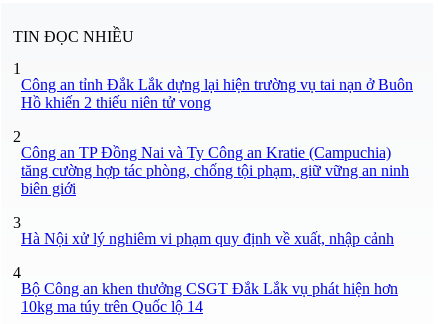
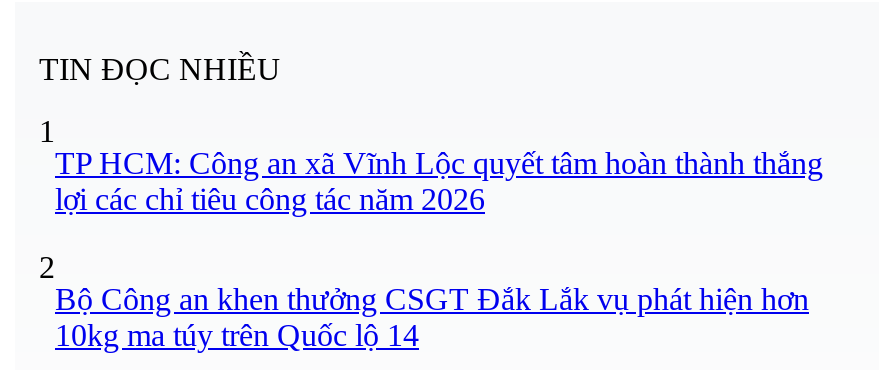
[21,76,413,111] Công an tỉnh Đắk Lắk dựng lại hiện trường vụ tai nạn ở Buôn | Hồ khiến 2 thiếu niên tử vong -> [55,146,823,216] TP HCM: Công an xã Vĩnh Lộc quyết tâm hoàn thành thắng | lợi các chỉ tiêu công tác năm 2026
[13,144,409,281] Công an TP Đồng Nai và Ty Công an Kratie (Campuchia) | tăng cường hợp tác phòng, chống tội phạm, giữ vững an ninh | biên giới | 3 | Hà Nội xử lý nghiêm vi phạm quy định về xuất, nhập cảnh | 4 -> none

